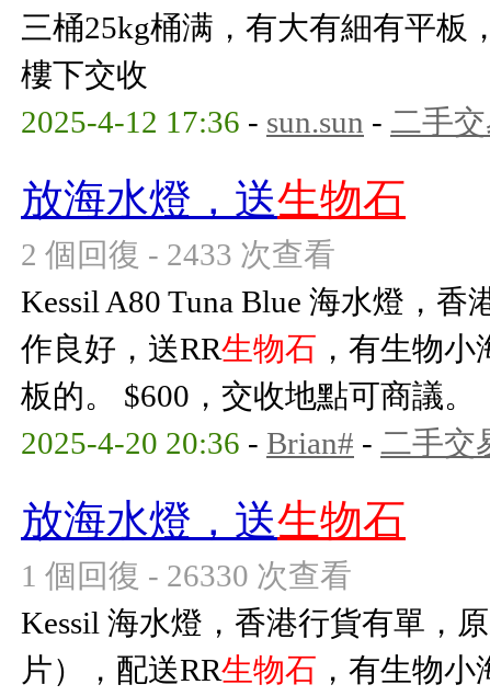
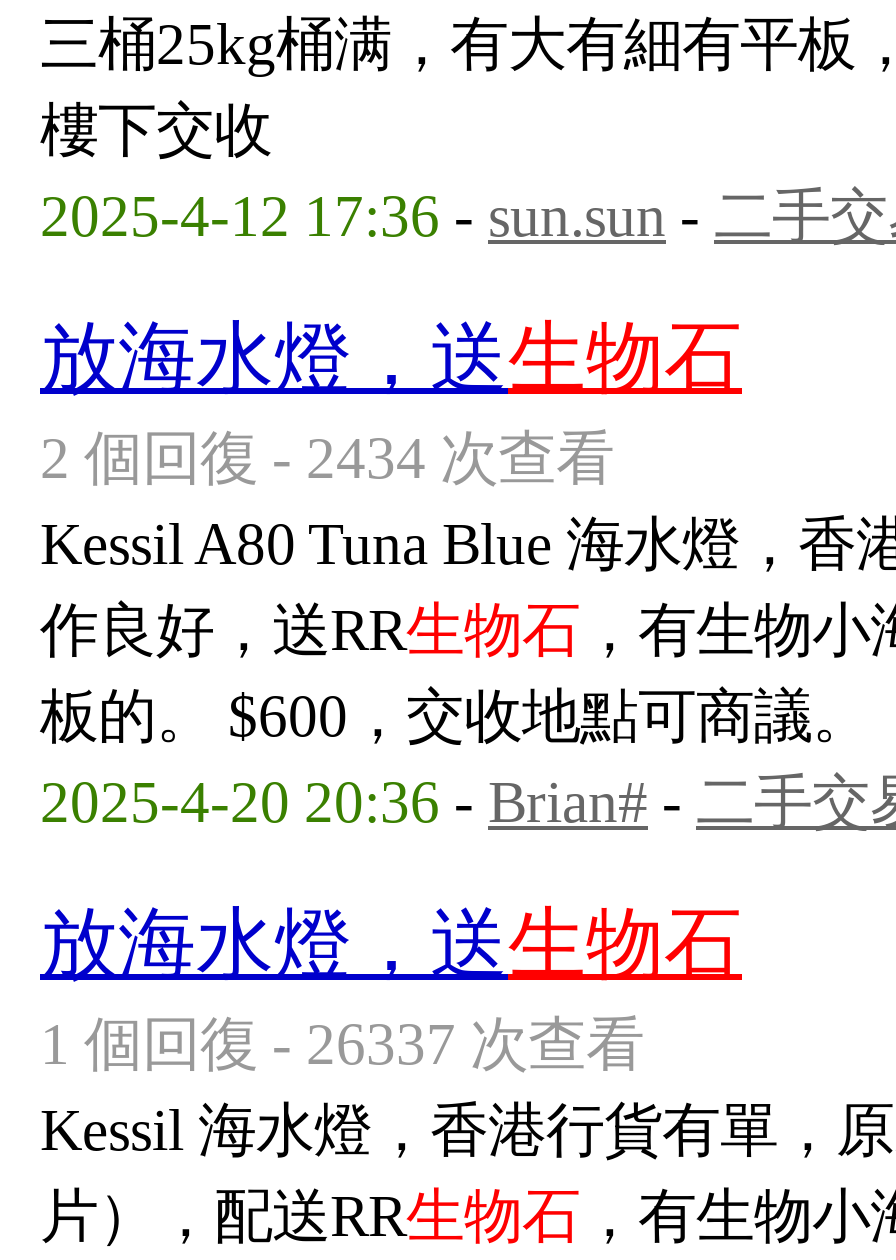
[21,237,335,272] 2 個回復 - 2433 次查看 -> [40,426,614,490] 2 個回復 - 2434 次查看
[21,558,352,593] 1 個回復 - 26330 次查看 -> [40,1012,644,1076] 1 個回復 - 26337 次查看

